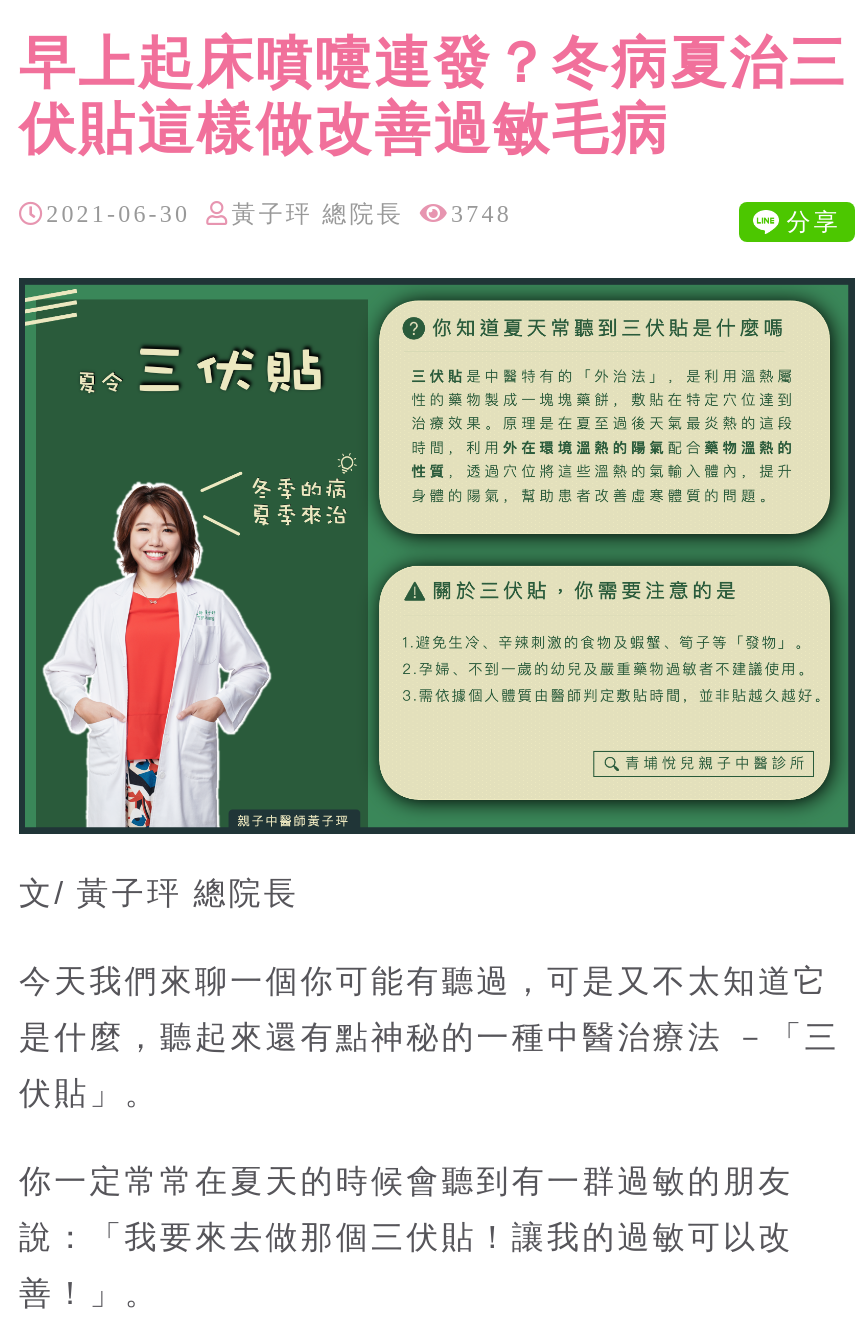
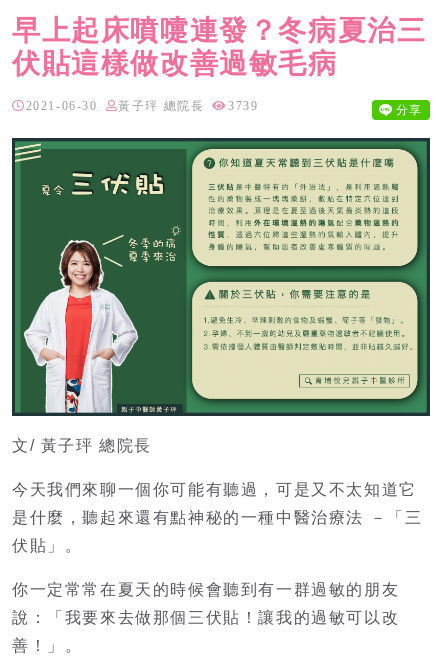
[46,201,512,229] 2021-06-30 黃子玶 總院長 3748 -> [26,99,258,113] 2021-06-30 黃子玶 總院長 3739

